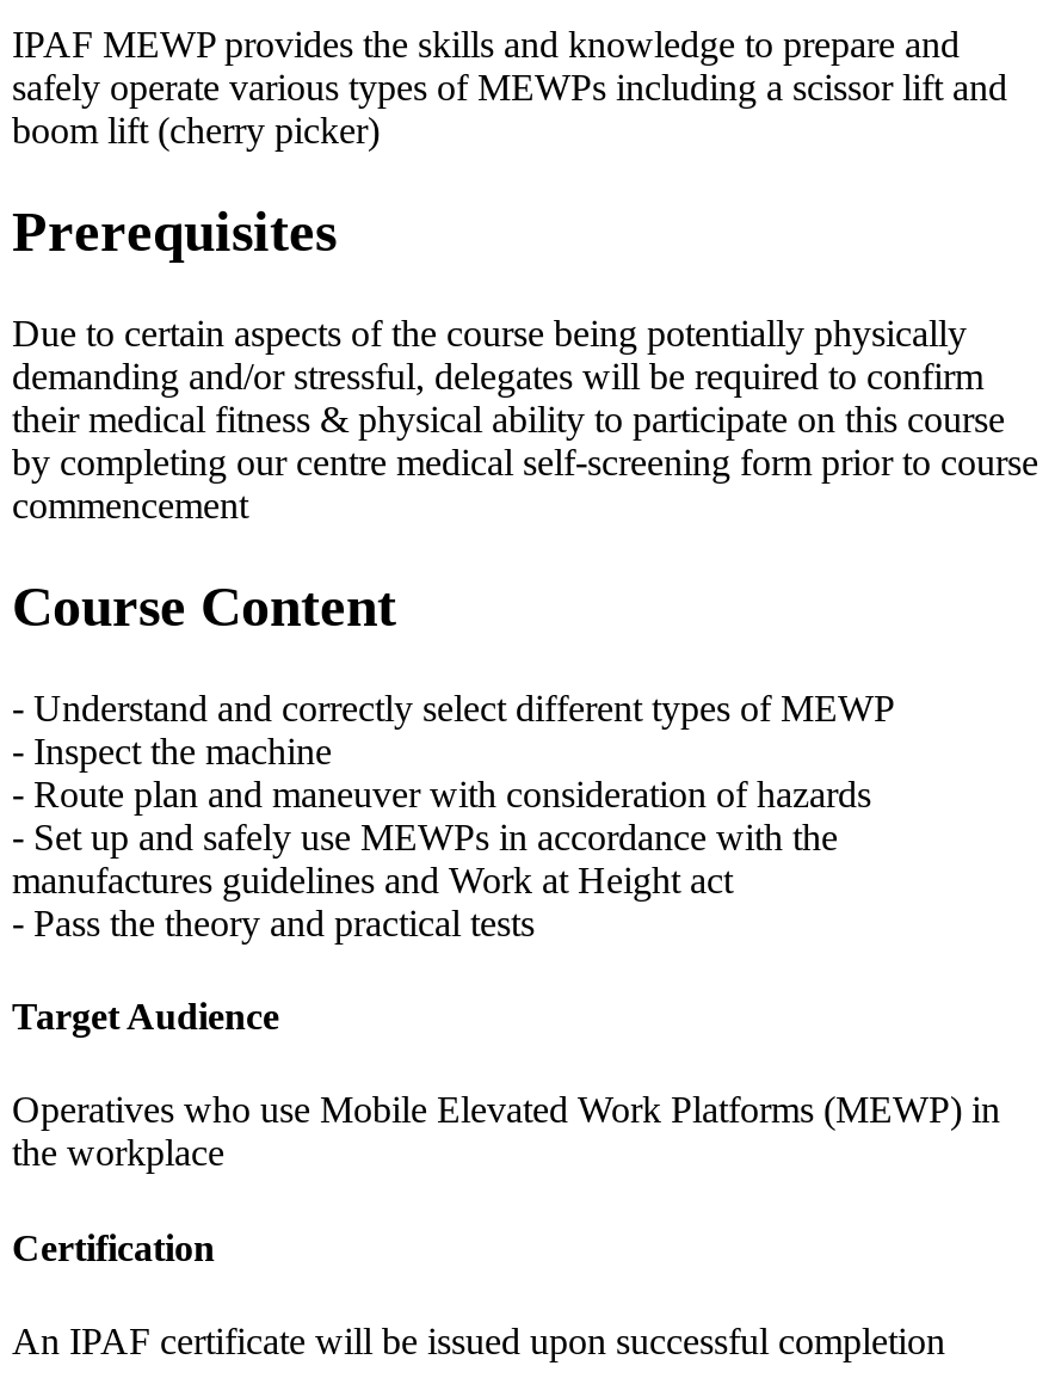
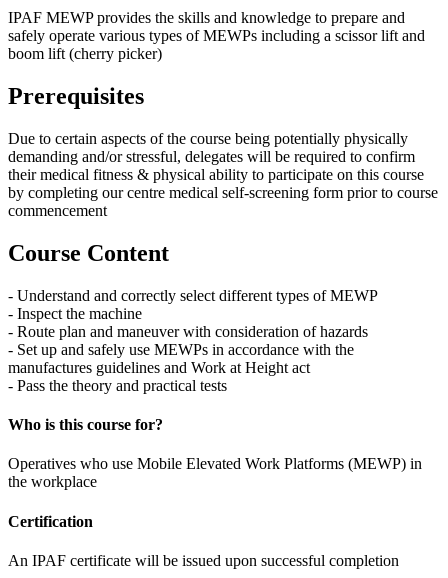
[12,996,279,1037] Target Audience -> [8,416,163,433] Who is this course for?

